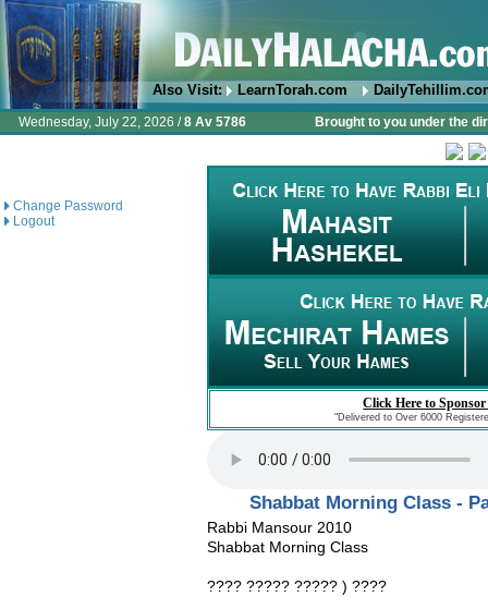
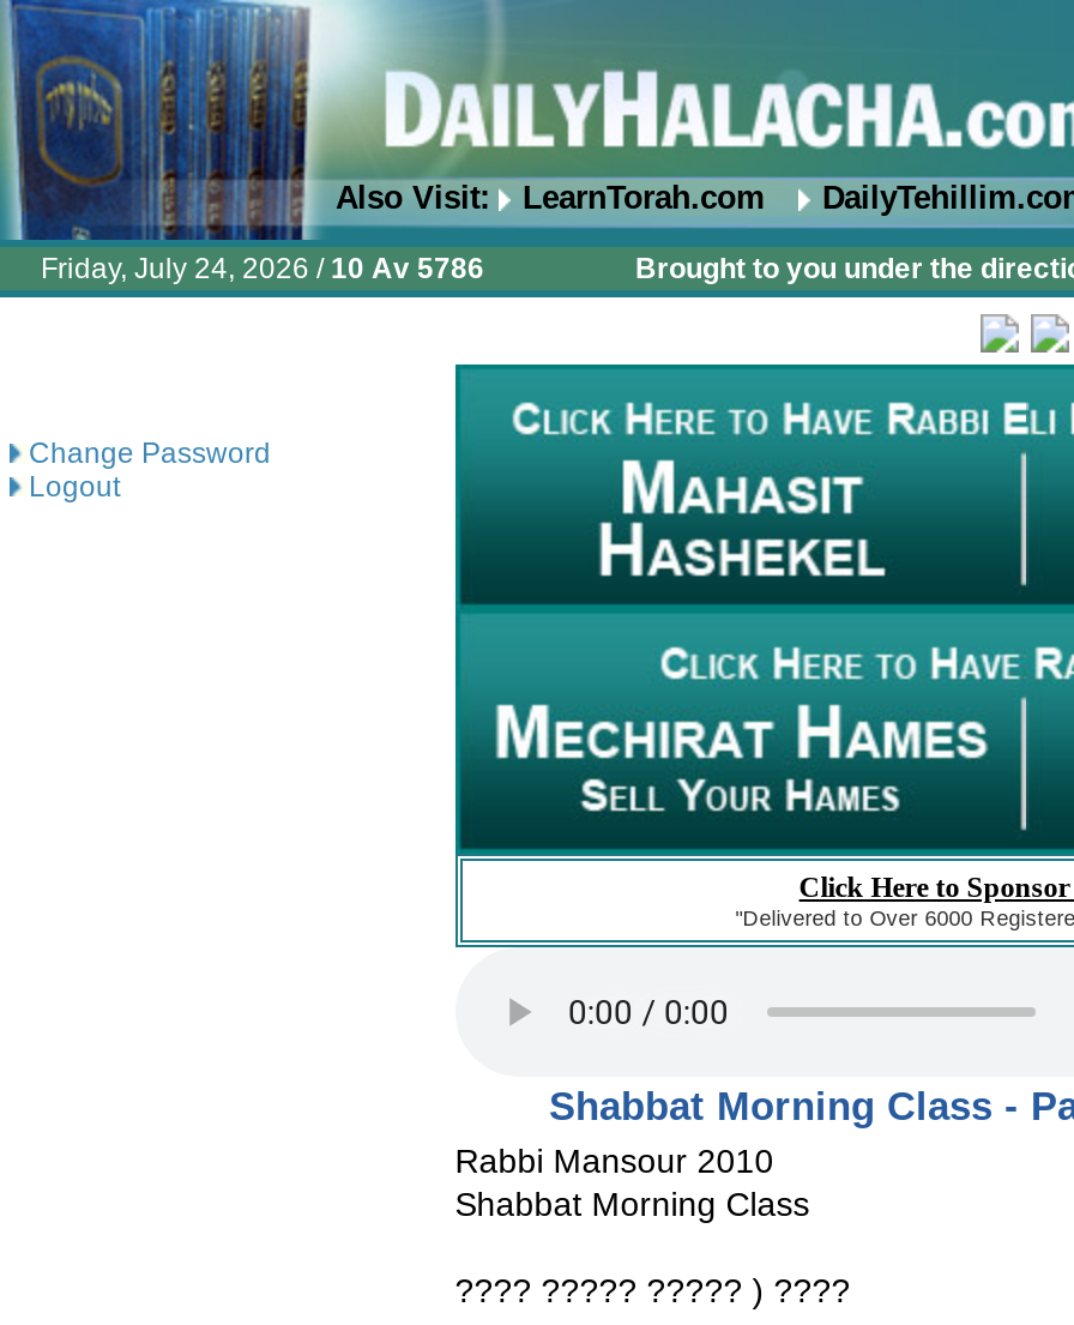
[19,114,249,130] Wednesday, July 22, 2026 / 8 Av 5786 -> [41,252,491,285] Friday, July 24, 2026 / 10 Av 5786

